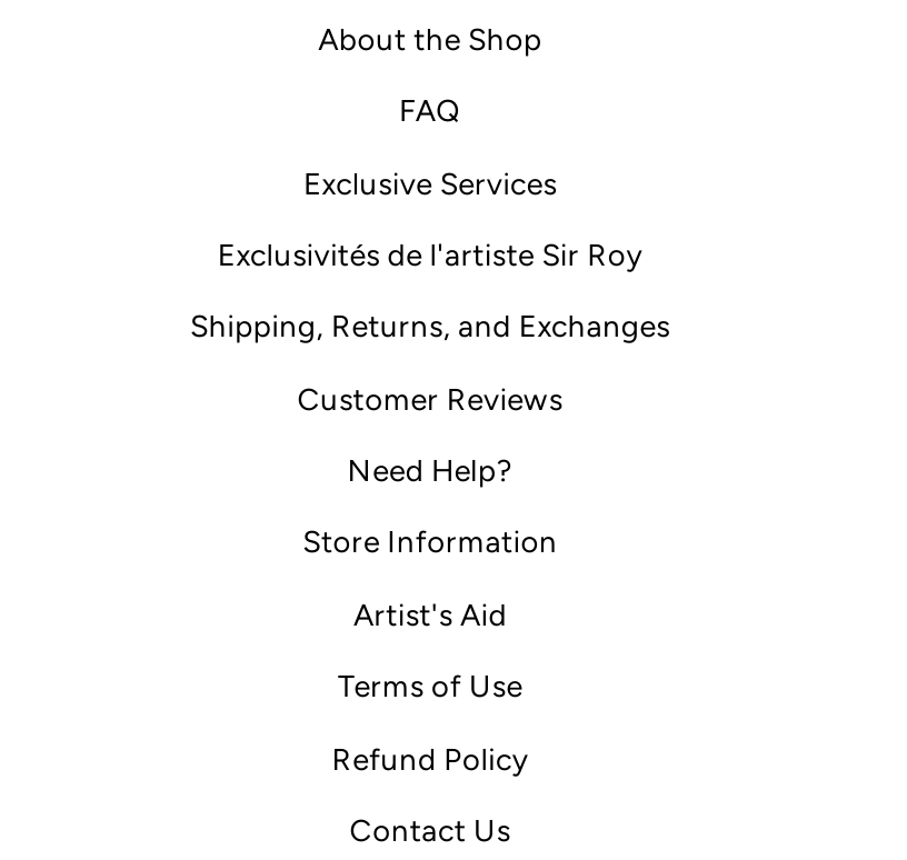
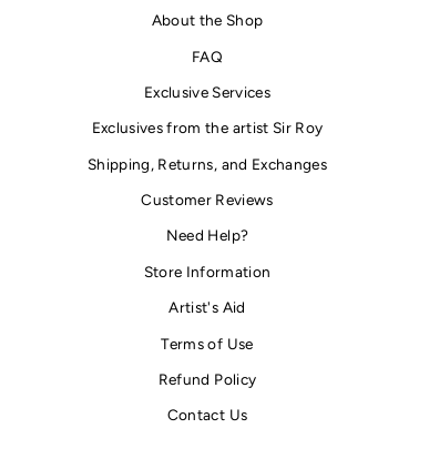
[218,236,643,272] Exclusivités de l'artiste Sir Roy -> [92,119,323,137] Exclusives from the artist Sir Roy

